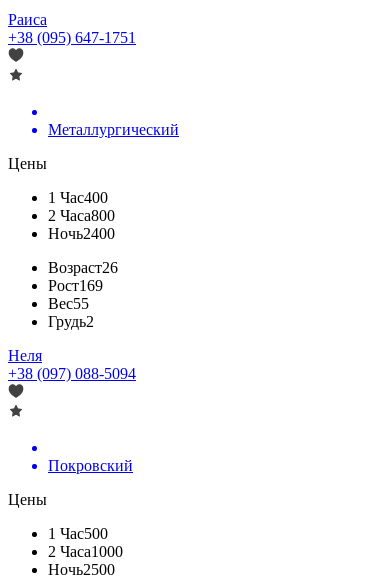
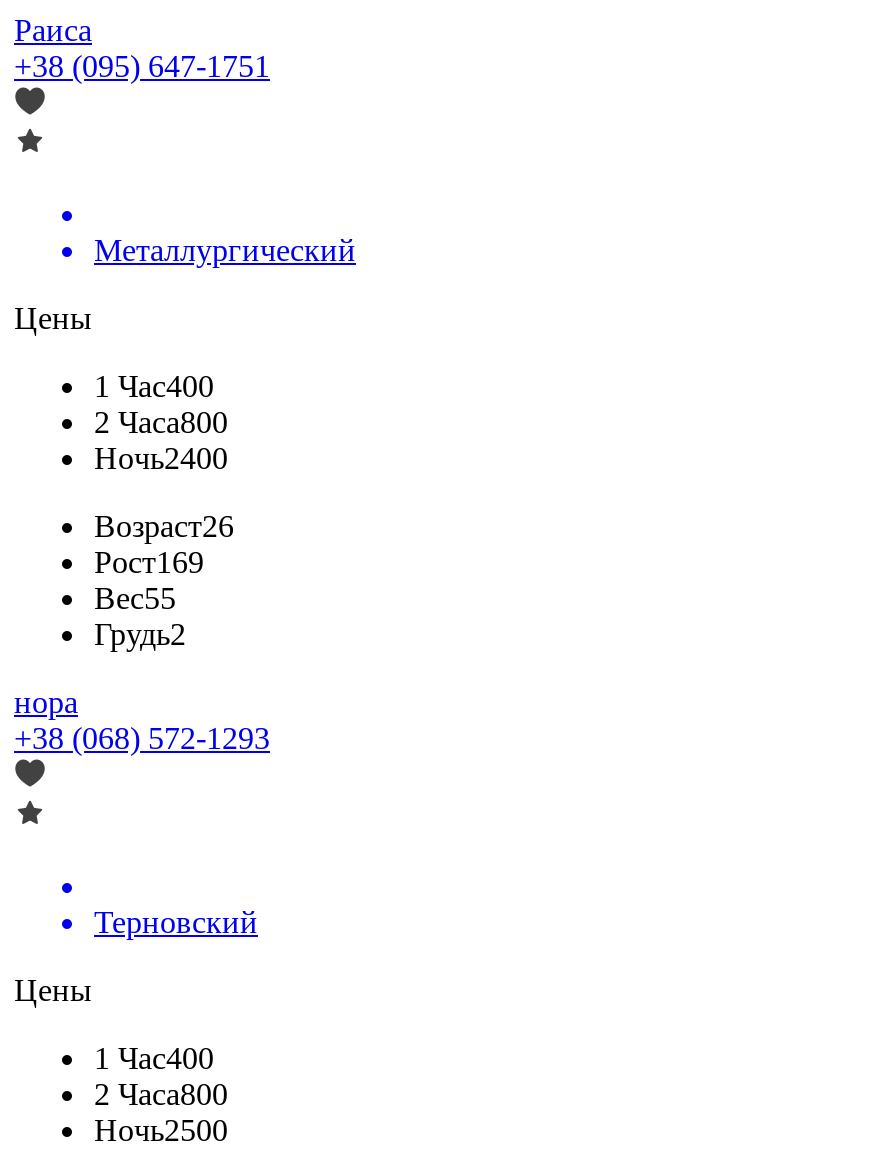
[8,347,136,382] Неля | +38 (097) 088-5094 -> [14,685,270,755] нора | +38 (068) 572-1293
[48,457,133,474] Покровский -> [94,905,258,939] Терновский
[48,525,108,542] 1 Час500 -> [94,1041,214,1075] 1 Час400
[48,543,123,560] 2 Часа1000 -> [94,1077,228,1111] 2 Часа800

